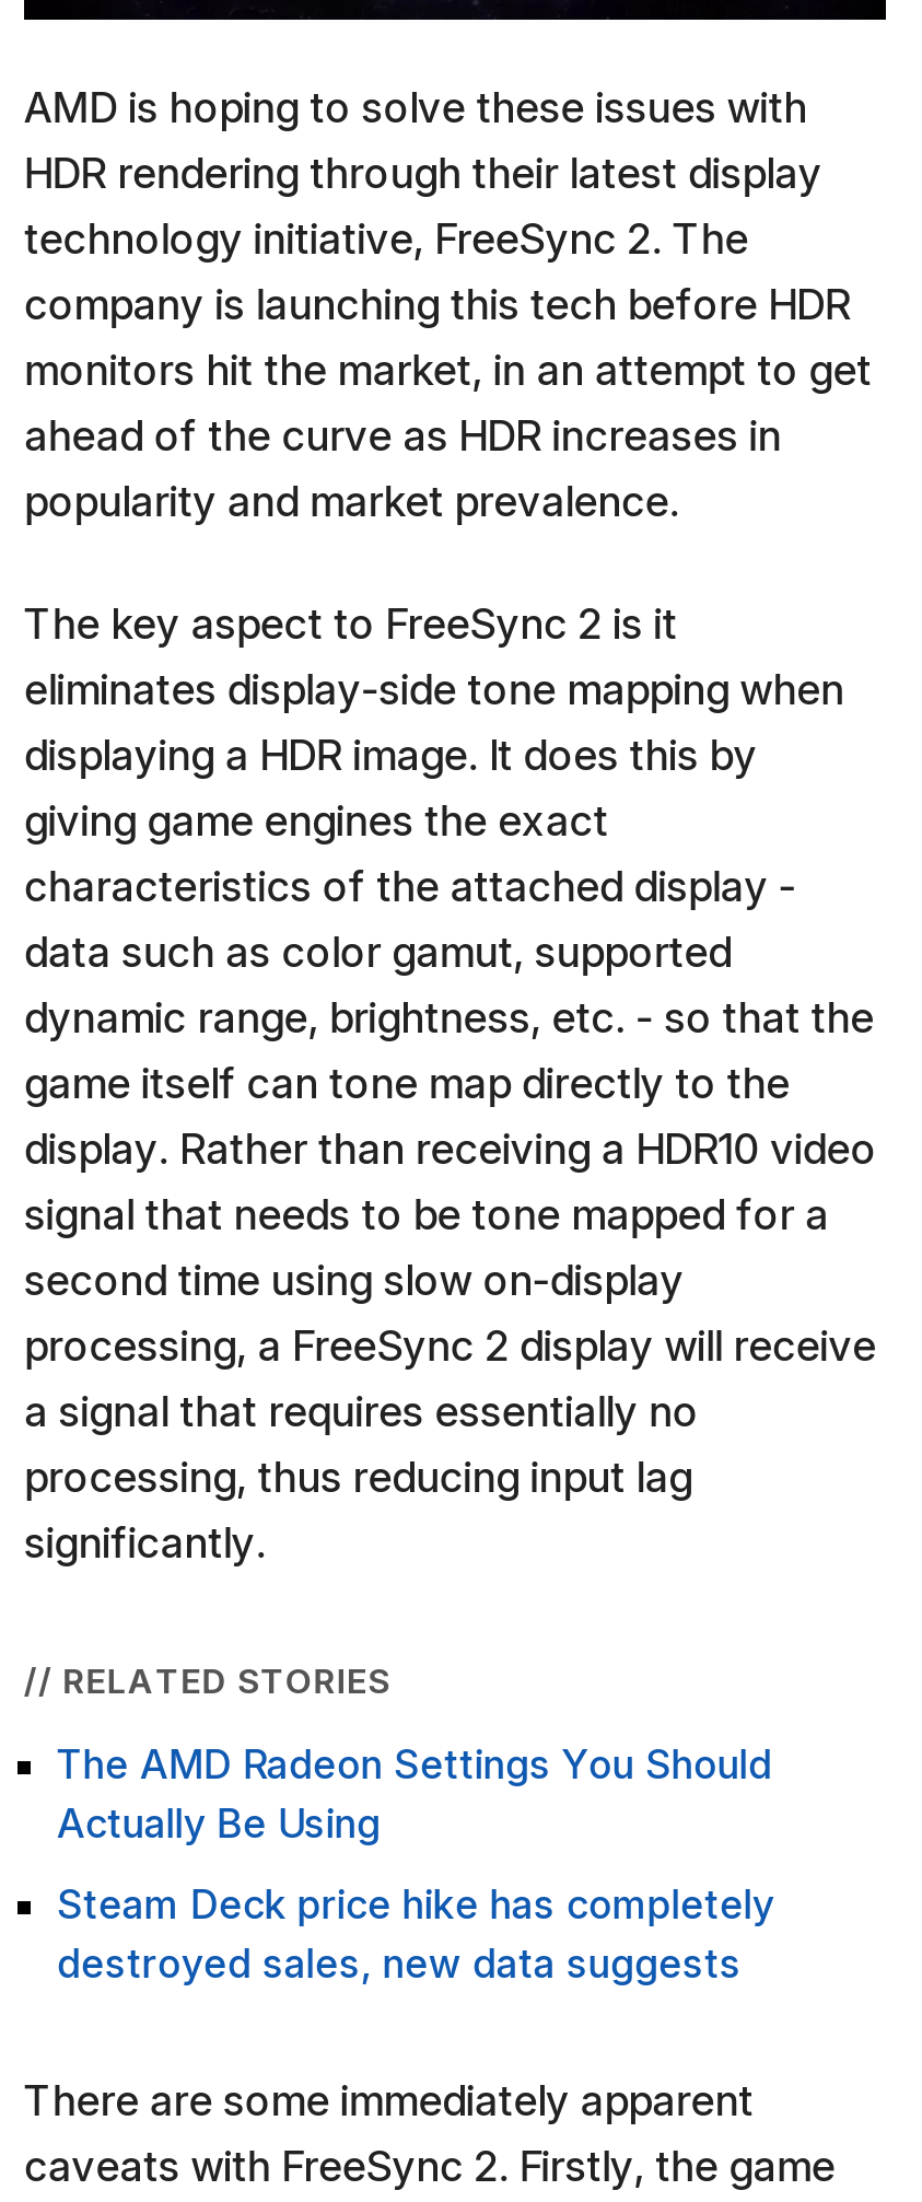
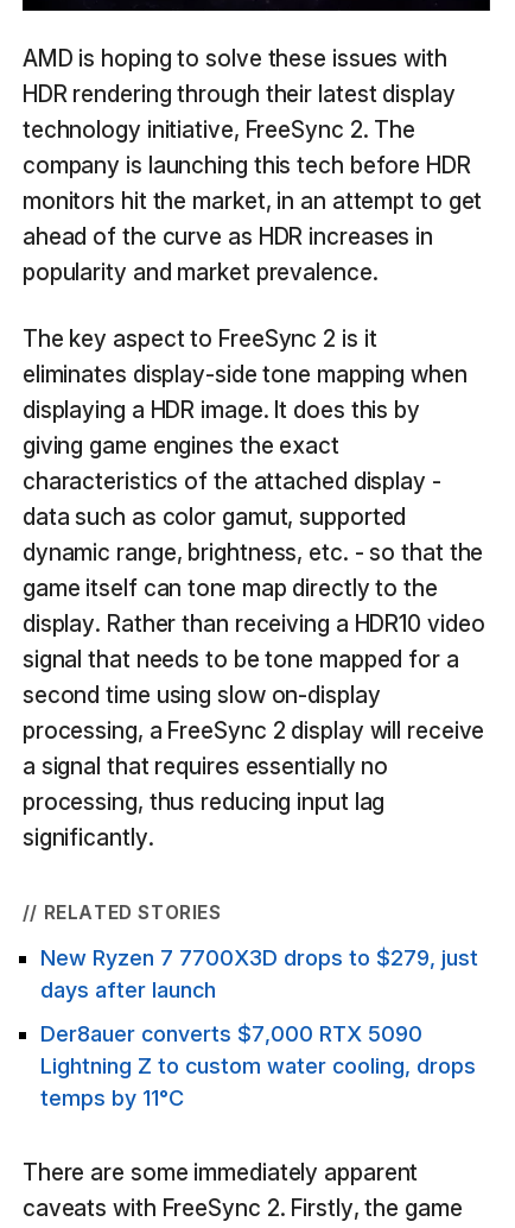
[57,1742,772,1847] The AMD Radeon Settings You Should | Actually Be Using -> [40,946,478,1003] New Ryzen 7 7700X3D drops to $279, just | days after launch
[57,1882,774,1987] Steam Deck price hike has completely | destroyed sales, new data suggests -> [40,1022,476,1111] Der8auer converts $7,000 RTX 5090 | Lightning Z to custom water cooling, drops | temps by 11°C

